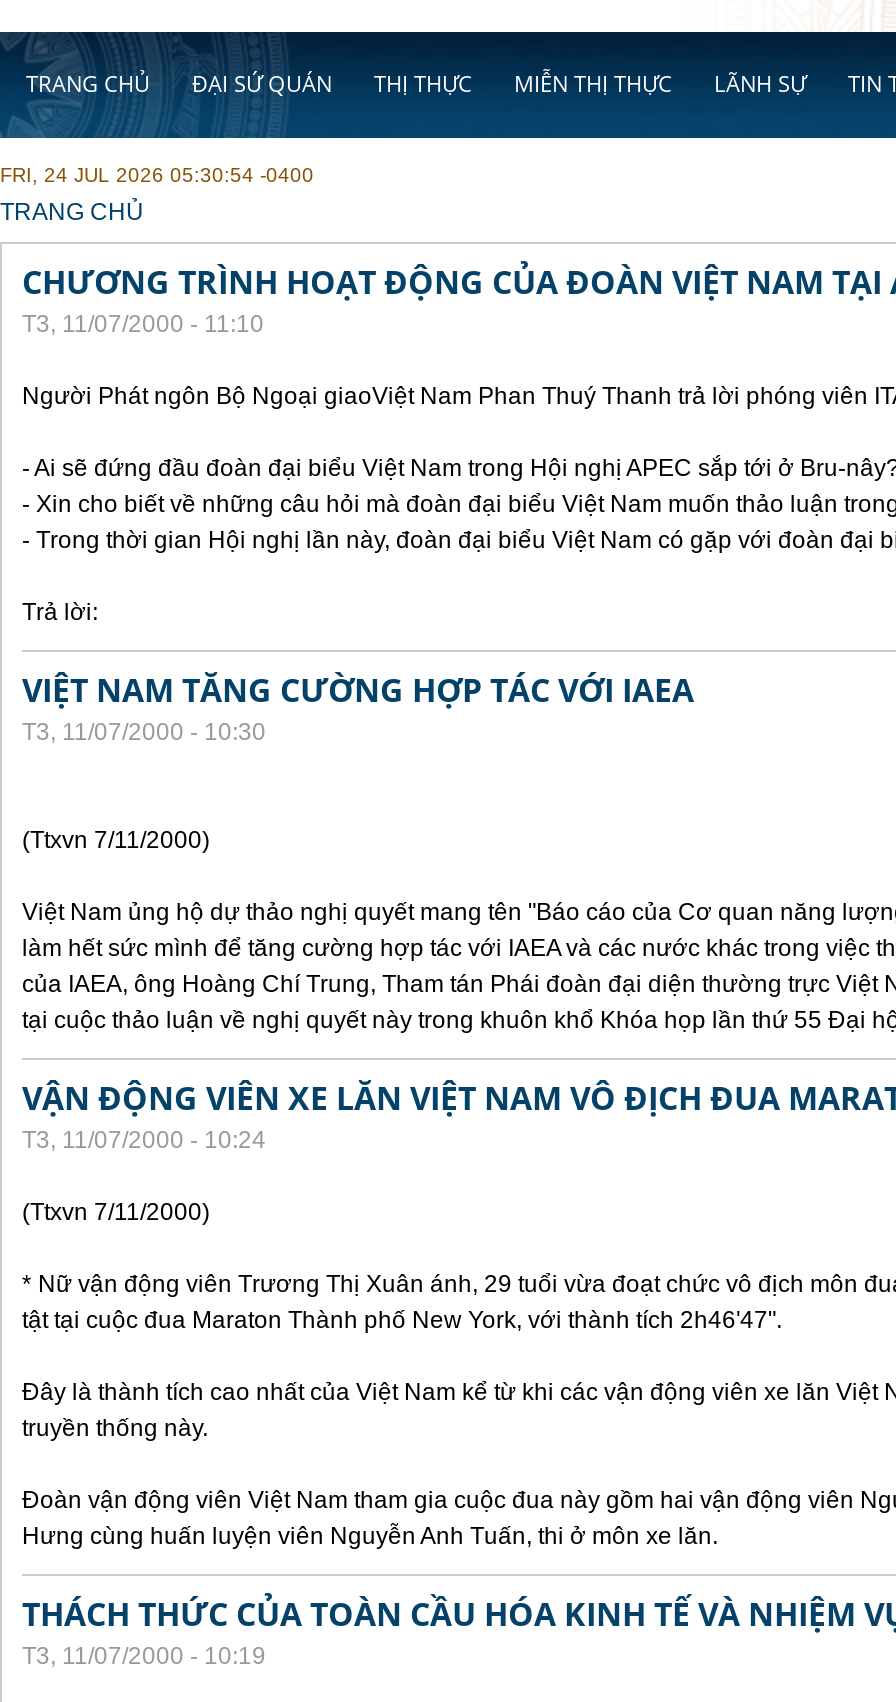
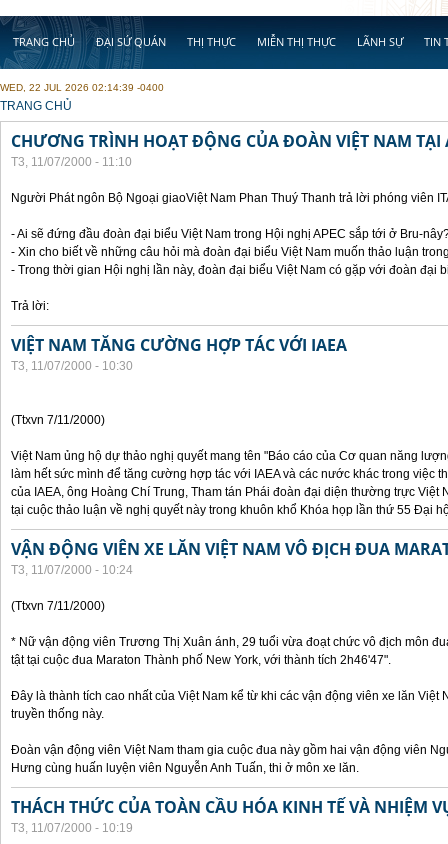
[0,164,314,186] FRI, 24 JUL 2026 05:30:54 -0400 -> [0,82,164,93] WED, 22 JUL 2026 02:14:39 -0400

